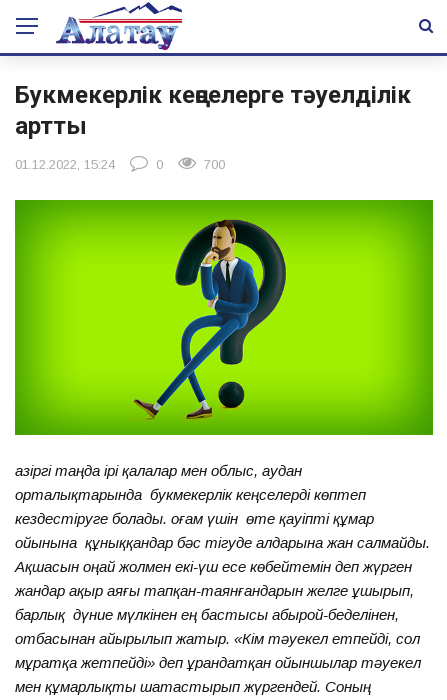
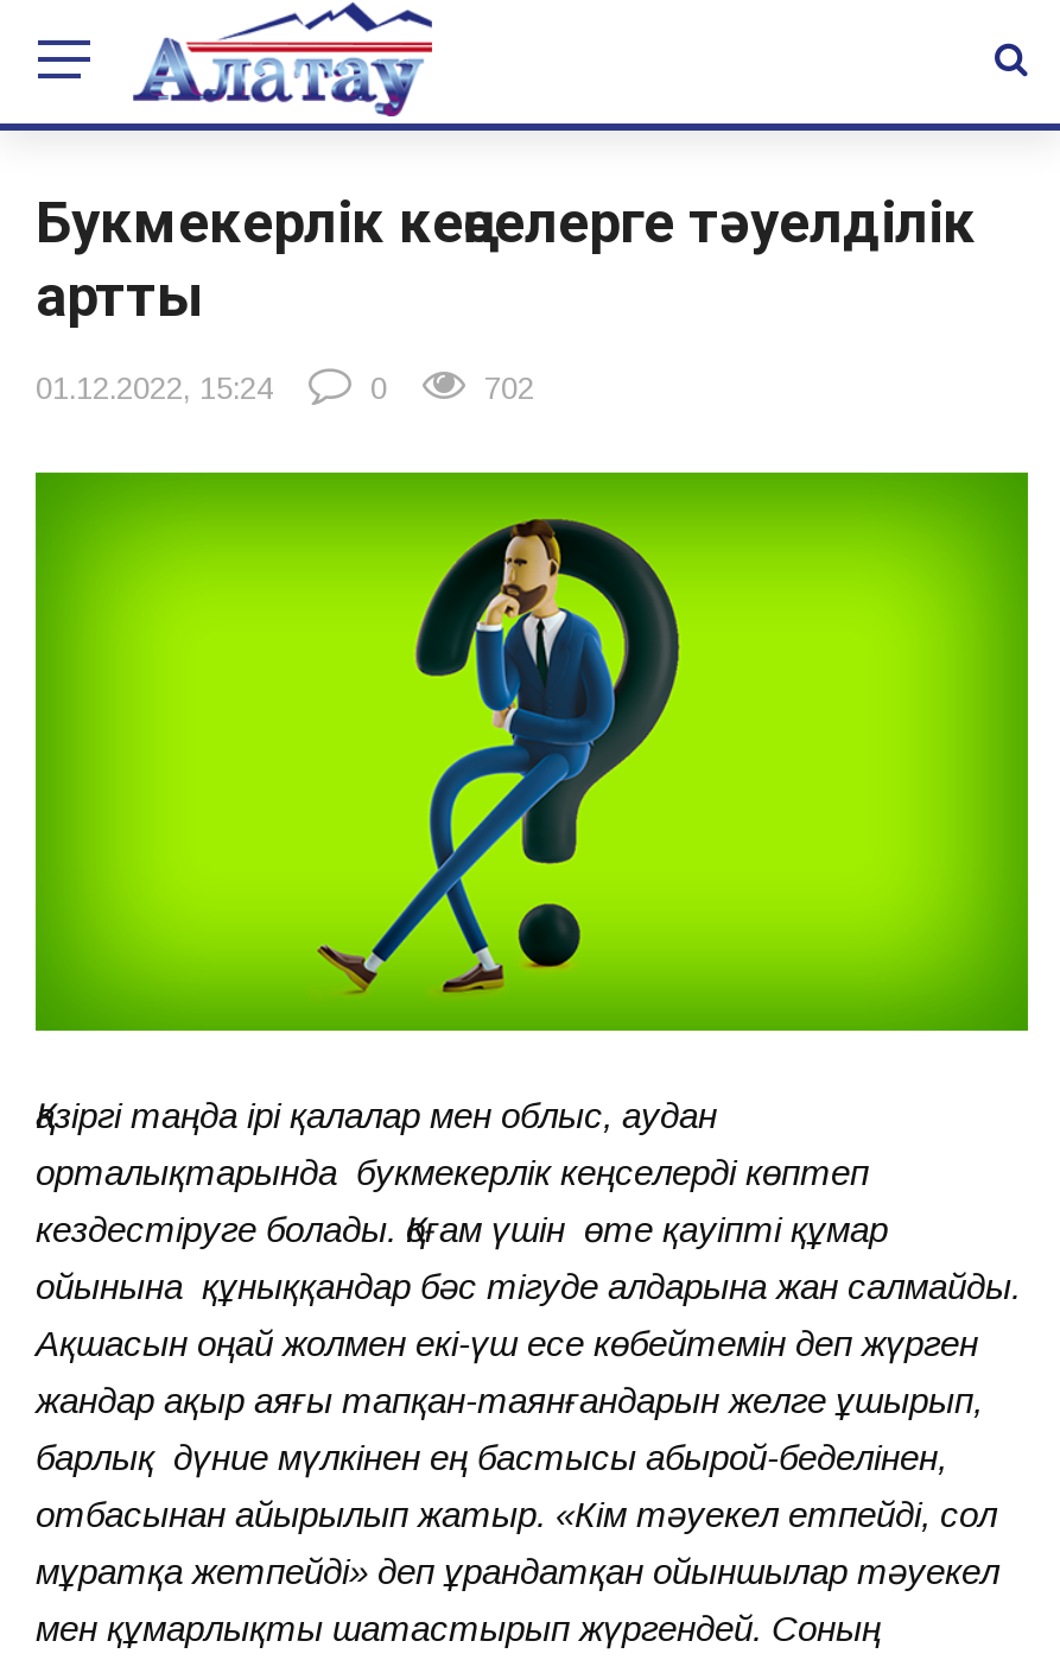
[204,157,225,172] 700 -> [484,370,534,406] 702

